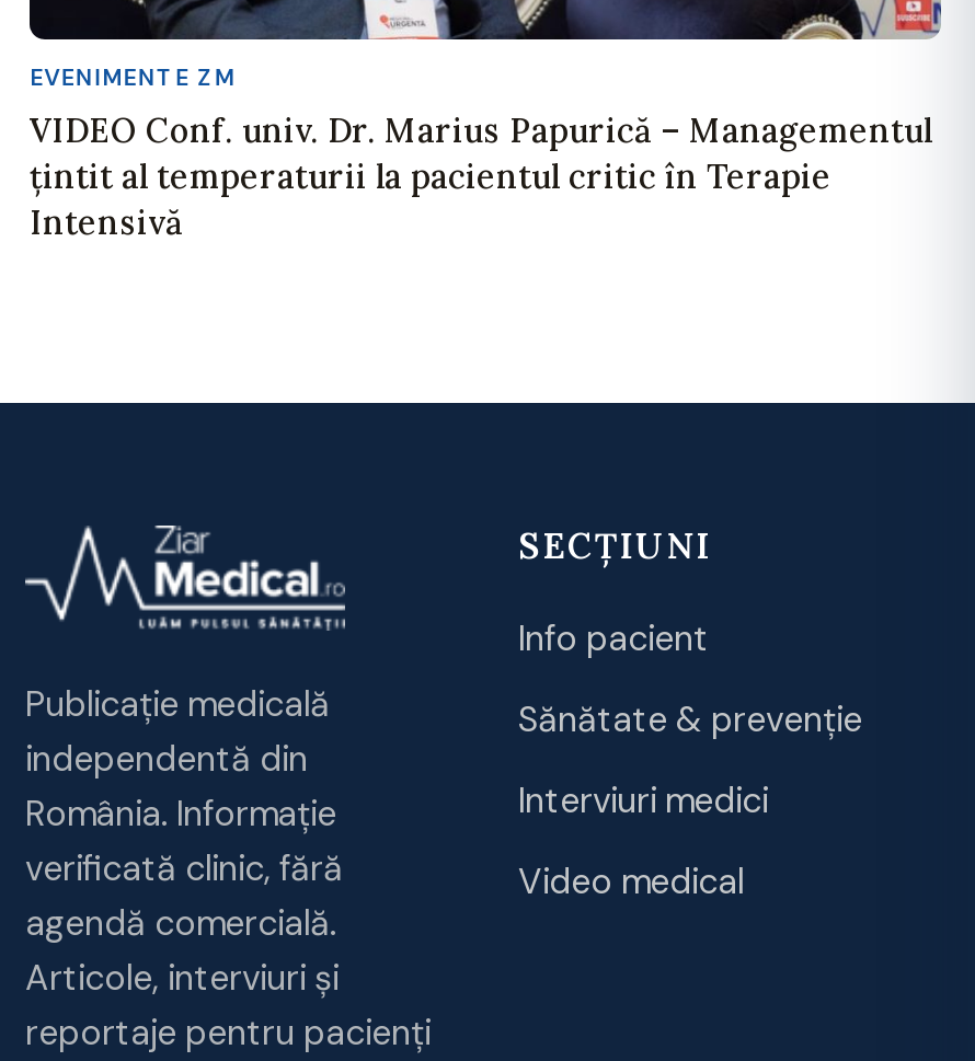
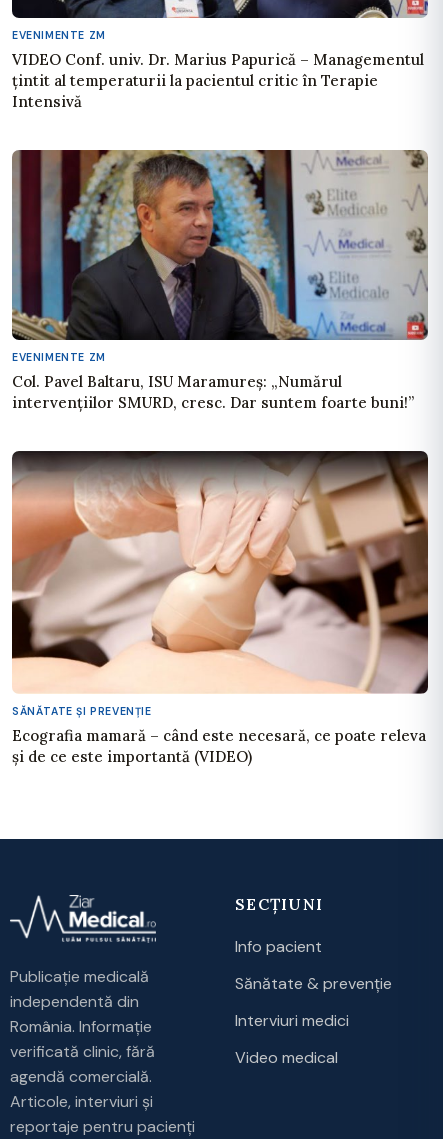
none -> [11,149,428,412] [image] | EVENIMENTE ZM | Col. Pavel Baltaru, ISU Maramureș: „Numărul | intervențiilor SMURD, cresc. Dar suntem foarte buni!”
none -> [11,419,429,766] [image] | SĂNĂTATE ŞI PREVENŢIE | Ecografia mamară – când este necesară, ce poate releva | și de ce este importantă (VIDEO)

